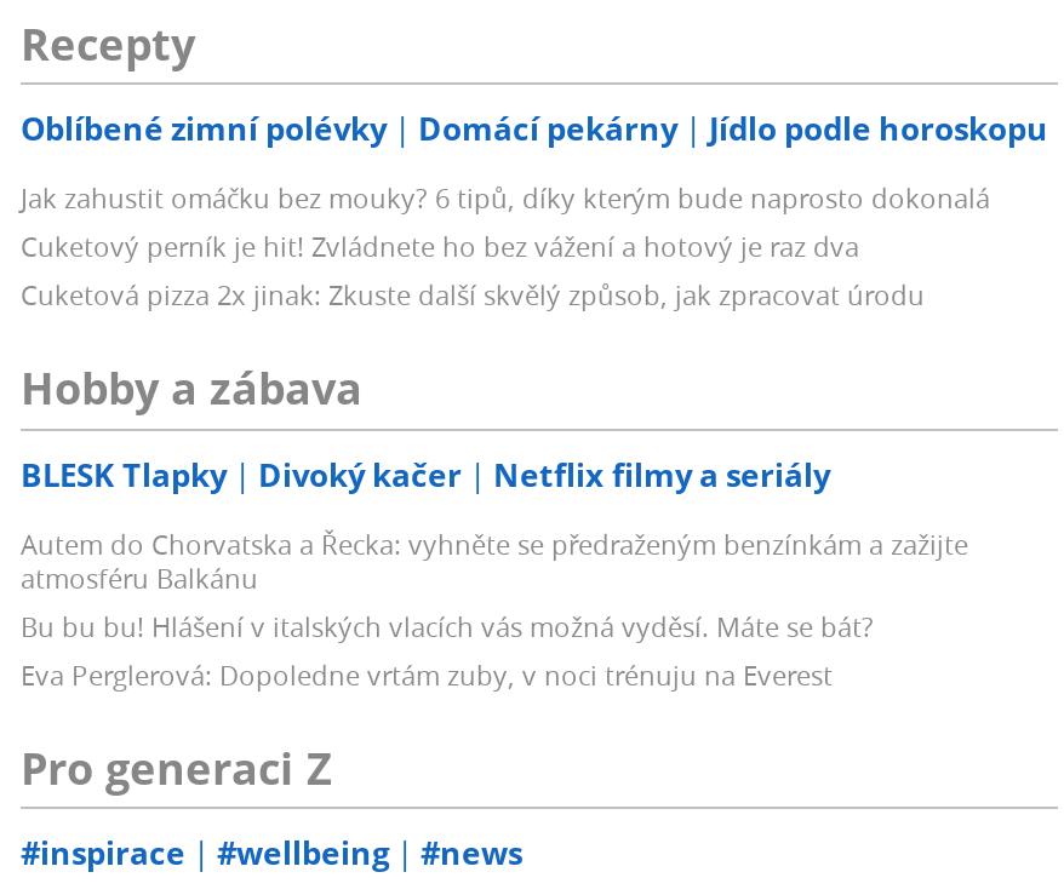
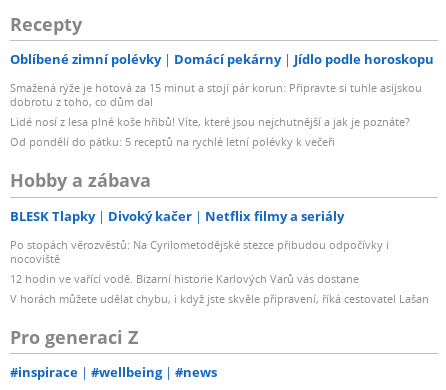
[21,179,990,313] Jak zahustit omáčku bez mouky? 6 tipů, díky kterým bude naprosto dokonalá | Cuketový perník je hit! Zvládnete ho bez vážení a hotový je raz dva | Cuketová pizza 2x jinak: Zkuste další skvělý způsob, jak zpracovat úrodu -> [10,80,422,149] Smažená rýže je hotová za 15 minut a stojí pár korun: Připravte si tuhle asijskou | dobrotu z toho, co dům dal | Lidé nosí z lesa plné koše hřibů! Víte, které jsou nejchutnější a jak je poznáte? | Od pondělí do pátku: 5 receptů na rychlé letní polévky k večeři
[21,525,968,692] Autem do Chorvatska a Řecka: vyhněte se předraženým benzínkám a zažijte | atmosféru Balkánu | Bu bu bu! Hlášení v italských vlacích vás možná vyděsí. Máte se bát? | Eva Perglerová: Dopoledne vrtám zuby, v noci trénuju na Everest -> [10,237,429,306] Po stopách věrozvěstů: Na Cyrilometodějské stezce přibudou odpočívky i | nocoviště | 12 hodin ve vařící vodě. Bizarní historie Karlových Varů vás dostane | V horách můžete udělat chybu, i když jste skvěle připravení, říká cestovatel Lašan

